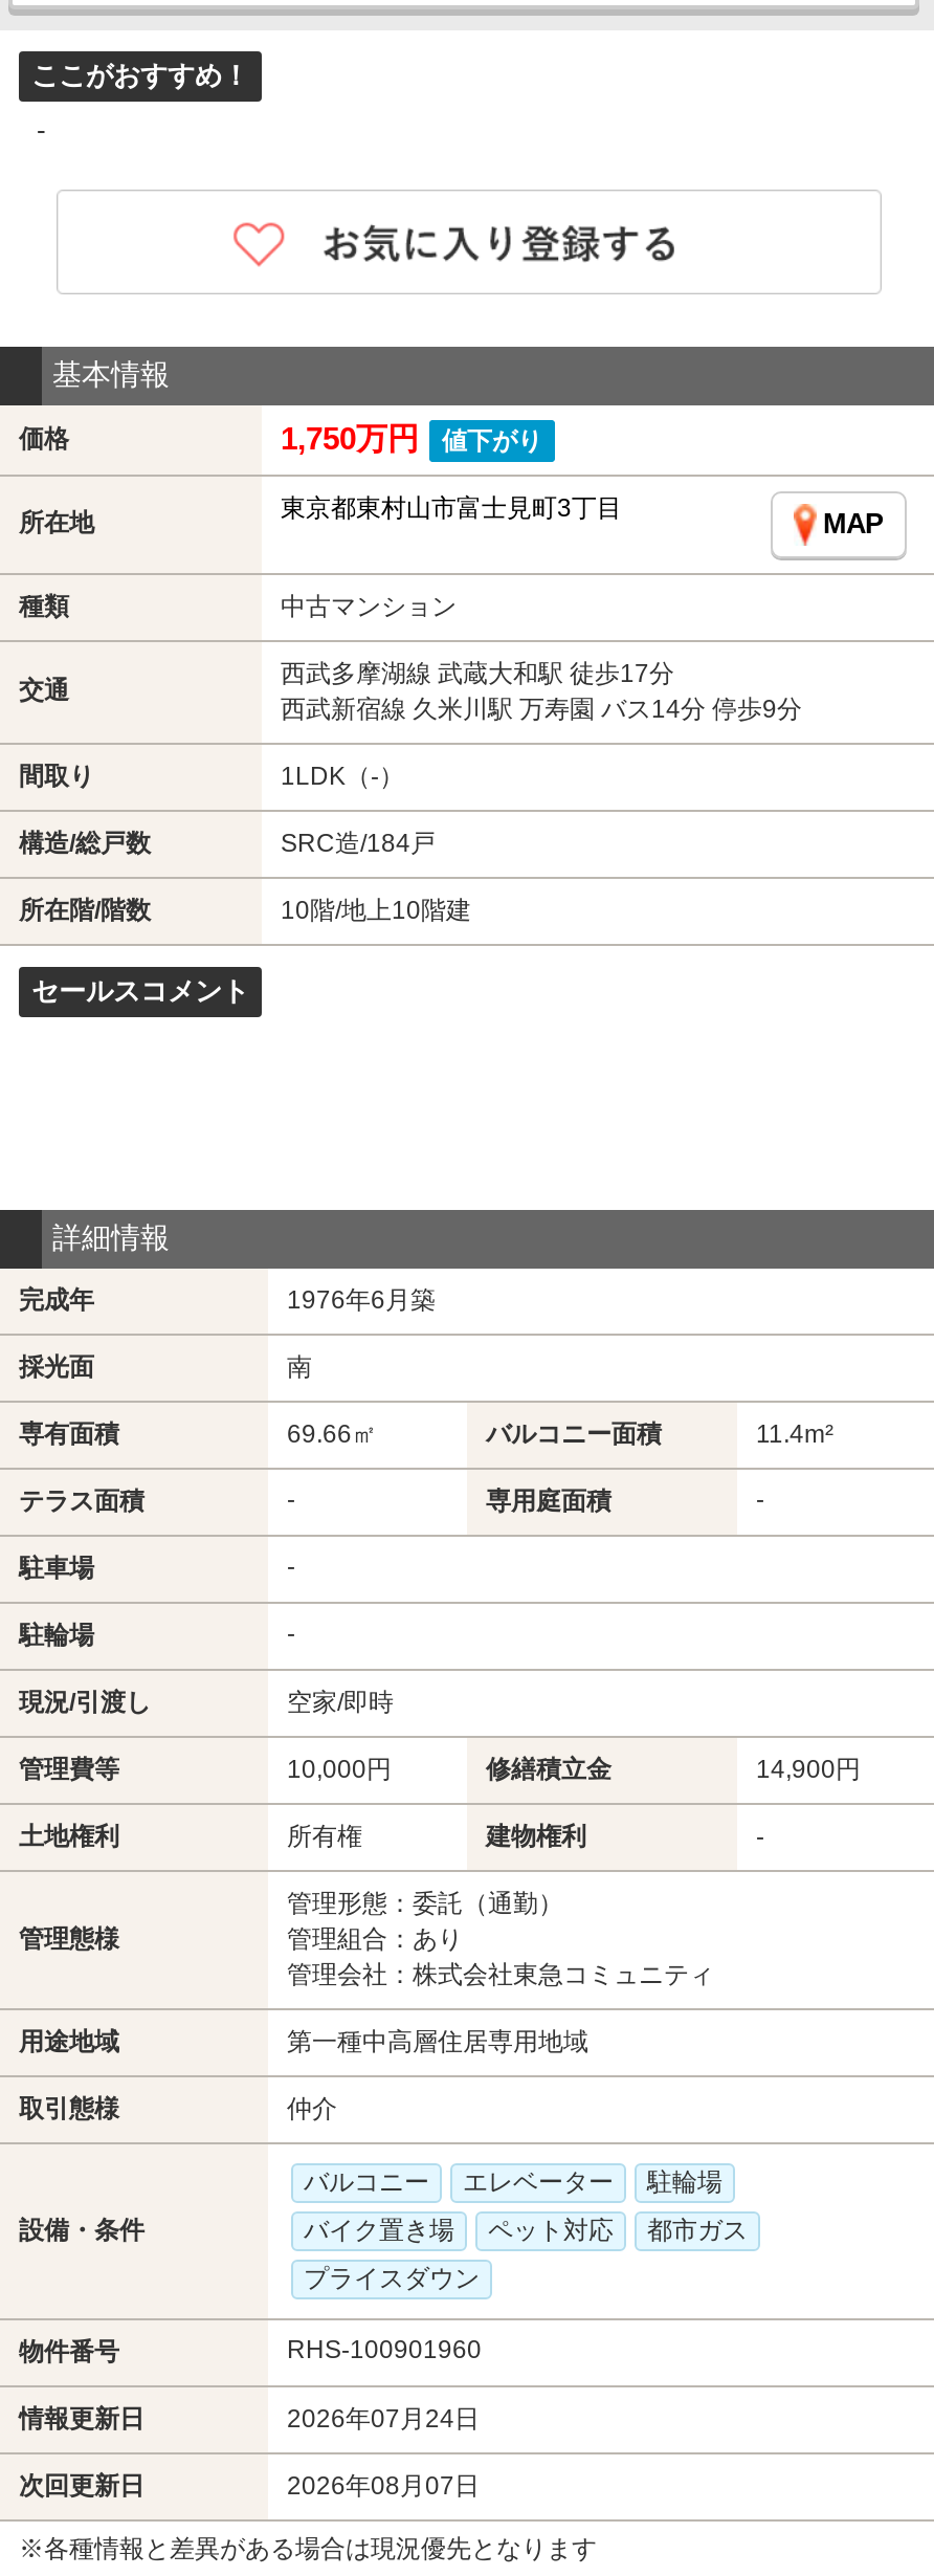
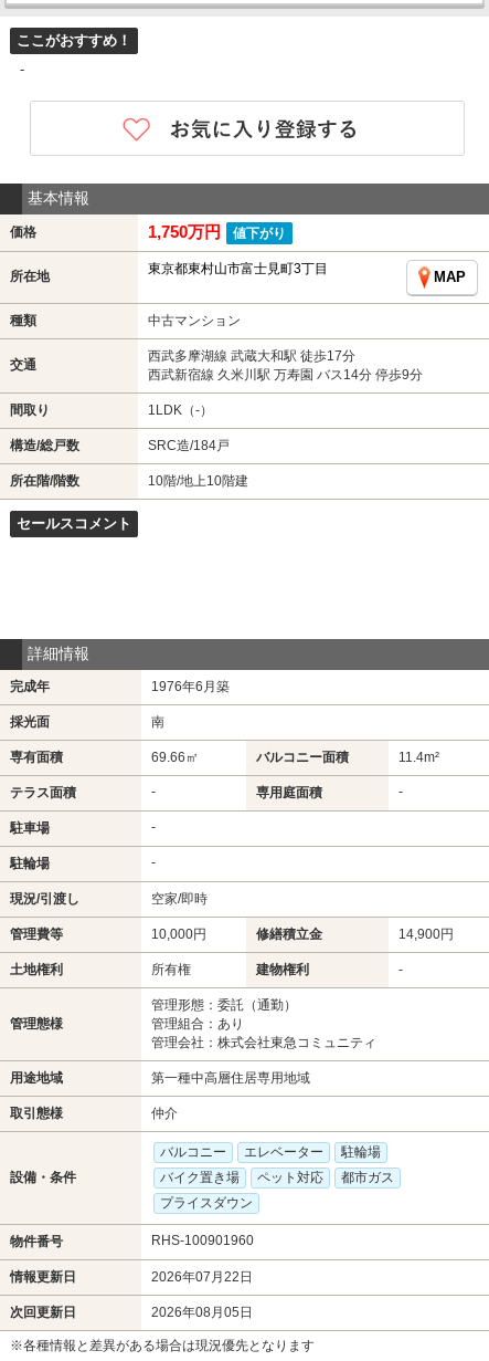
[287,2404,480,2433] 2026年07月24日 -> [151,1269,253,1284] 2026年07月22日
[287,2471,480,2500] 2026年08月07日 -> [151,1304,253,1320] 2026年08月05日

